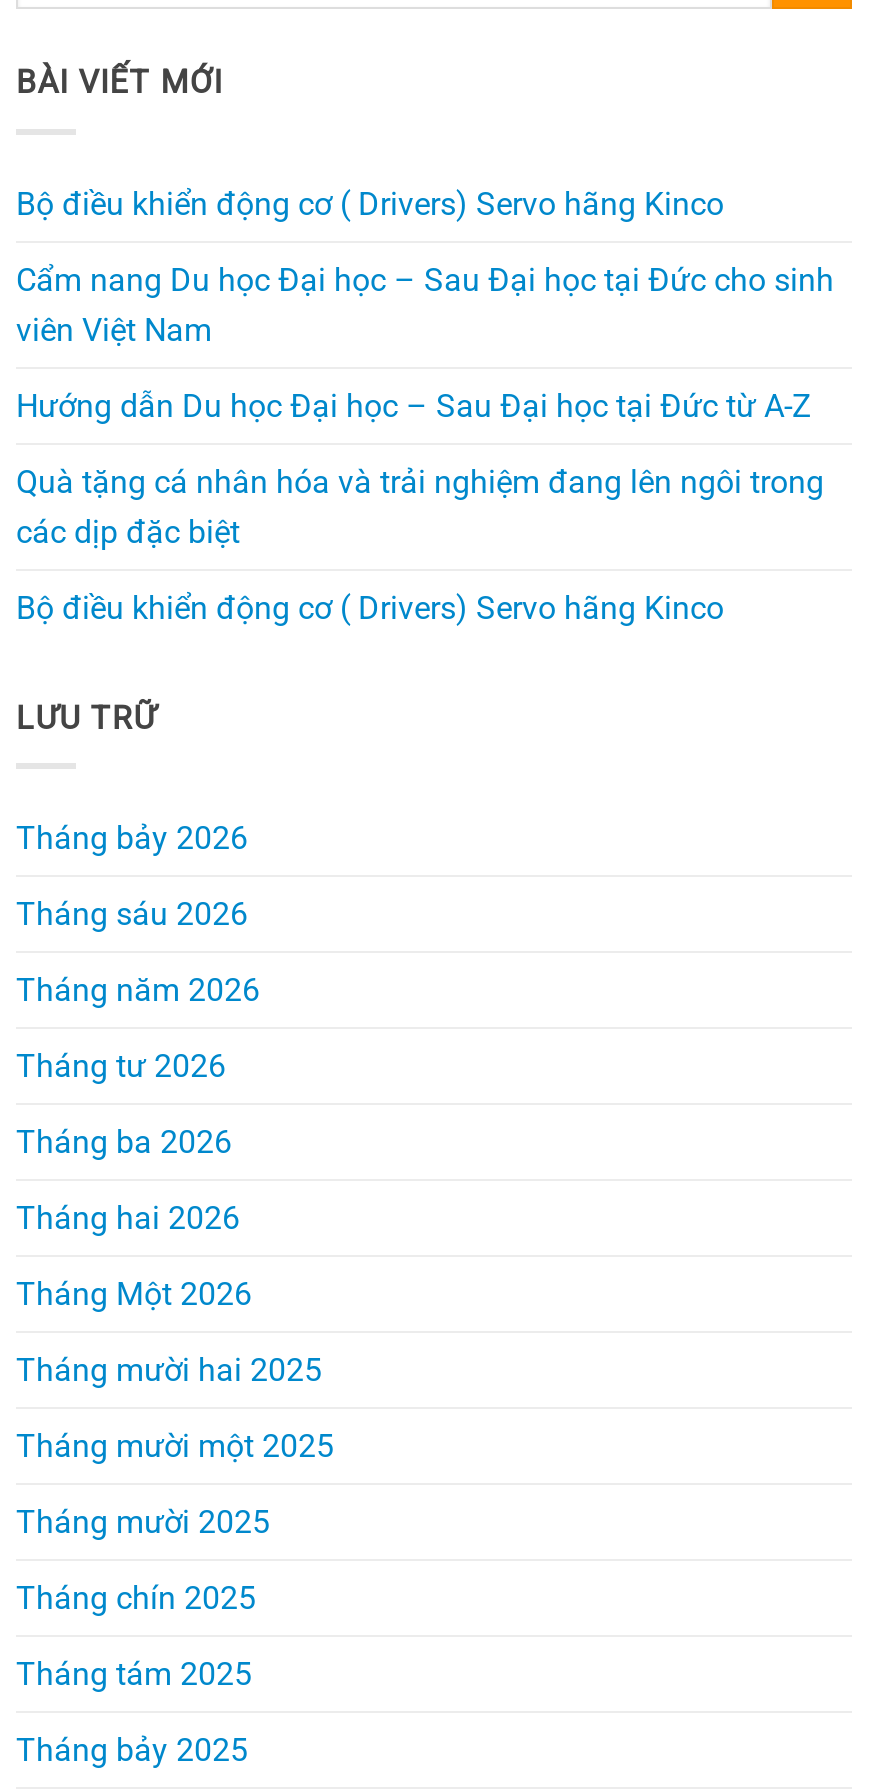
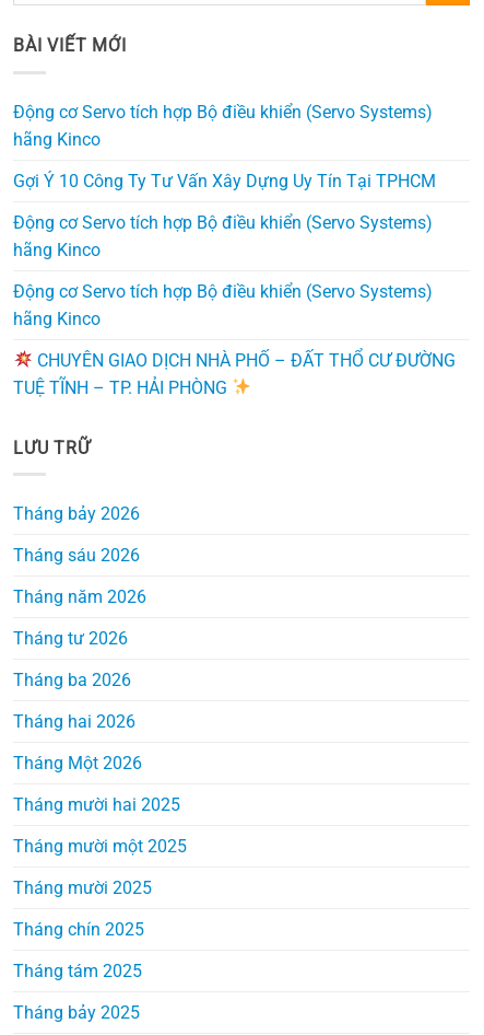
[16,184,724,222] Bộ điều khiển động cơ ( Drivers) Servo hãng Kinco -> [13,101,433,150] Động cơ Servo tích hợp Bộ điều khiển (Servo Systems) | hãng Kinco
[16,260,834,348] Cẩm nang Du học Đại học – Sau Đại học tại Đức cho sinh | viên Việt Nam -> [13,170,436,191] Gợi Ý 10 Công Ty Tư Vấn Xây Dựng Uy Tín Tại TPHCM
[16,386,812,424] Hướng dẫn Du học Đại học – Sau Đại học tại Đức từ A-Z -> [13,212,433,260] Động cơ Servo tích hợp Bộ điều khiển (Servo Systems) | hãng Kinco
[16,462,824,550] Quà tặng cá nhân hóa và trải nghiệm đang lên ngôi trong | các dịp đặc biệt -> [13,281,433,329] Động cơ Servo tích hợp Bộ điều khiển (Servo Systems) | hãng Kinco
[16,588,724,626] Bộ điều khiển động cơ ( Drivers) Servo hãng Kinco -> [13,350,456,398] CHUYÊN GIAO DỊCH NHÀ PHỐ – ĐẤT THỔ CƯ ĐƯỜNG | TUỆ TĨNH – TP. HẢI PHÒNG

